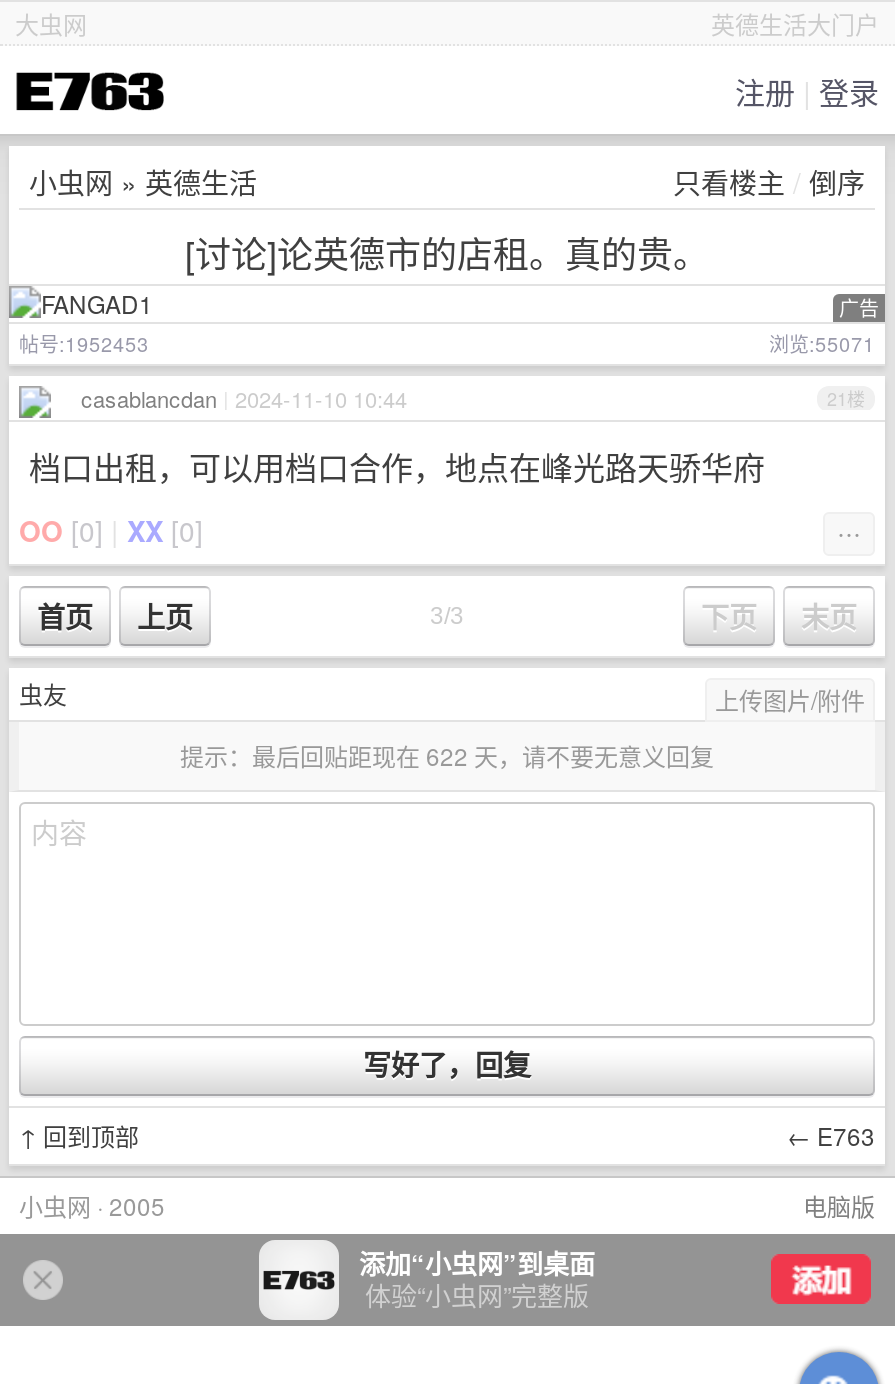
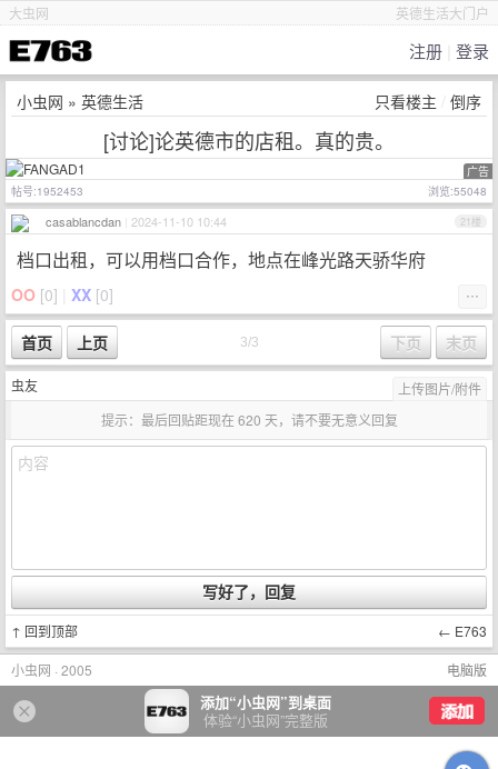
[769,330,875,358] 浏览:55071 -> [428,183,487,199] 浏览:55048
[180,738,714,772] 提示：最后回贴距现在 622 天，请不要无意义回复 -> [101,410,397,429] 提示：最后回贴距现在 620 天，请不要无意义回复

